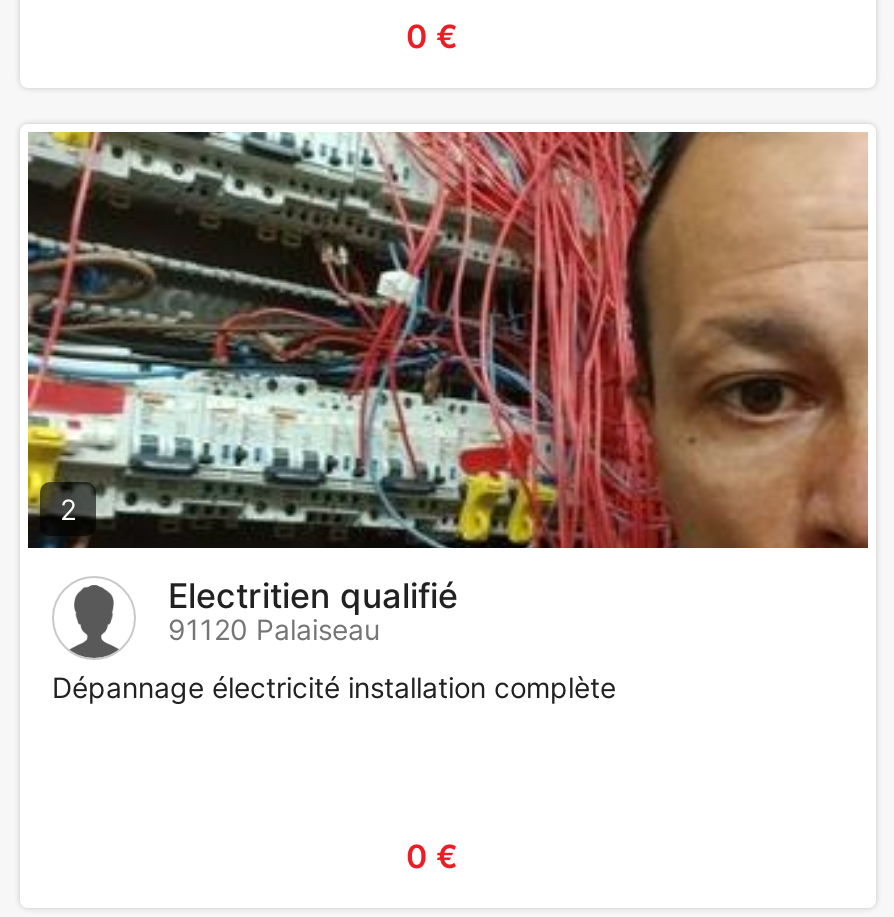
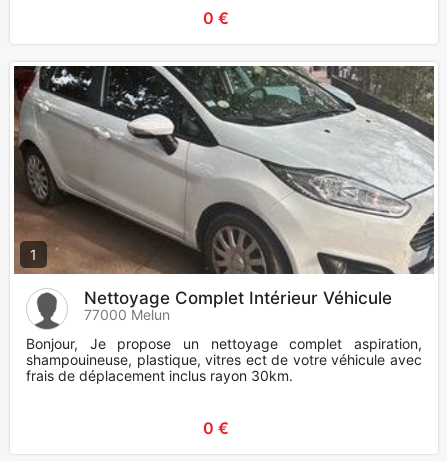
[26,130,870,550] [image] | 2 -> [13,65,435,275] [image] | 1
[168,576,458,646] Electritien qualifié | 91120 Palaiseau -> [84,288,392,323] Nettoyage Complet Intérieur Véhicule | 77000 Melun
[52,670,616,704] Dépannage électricité installation complète -> [26,335,422,384] Bonjour, Je propose un nettoyage complet aspiration, | shampouineuse, plastique, vitres ect de votre véhicule avec | frais de déplacement inclus rayon 30km.

